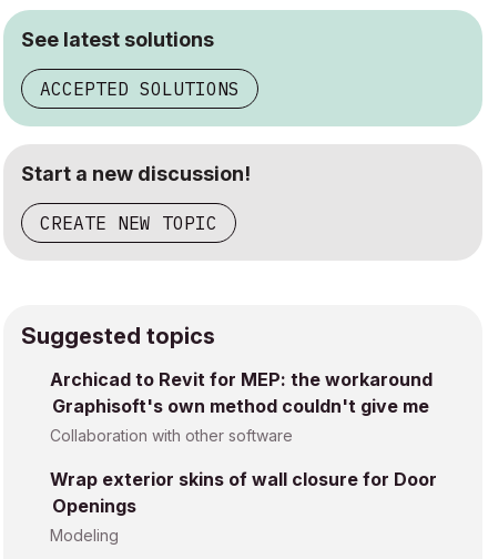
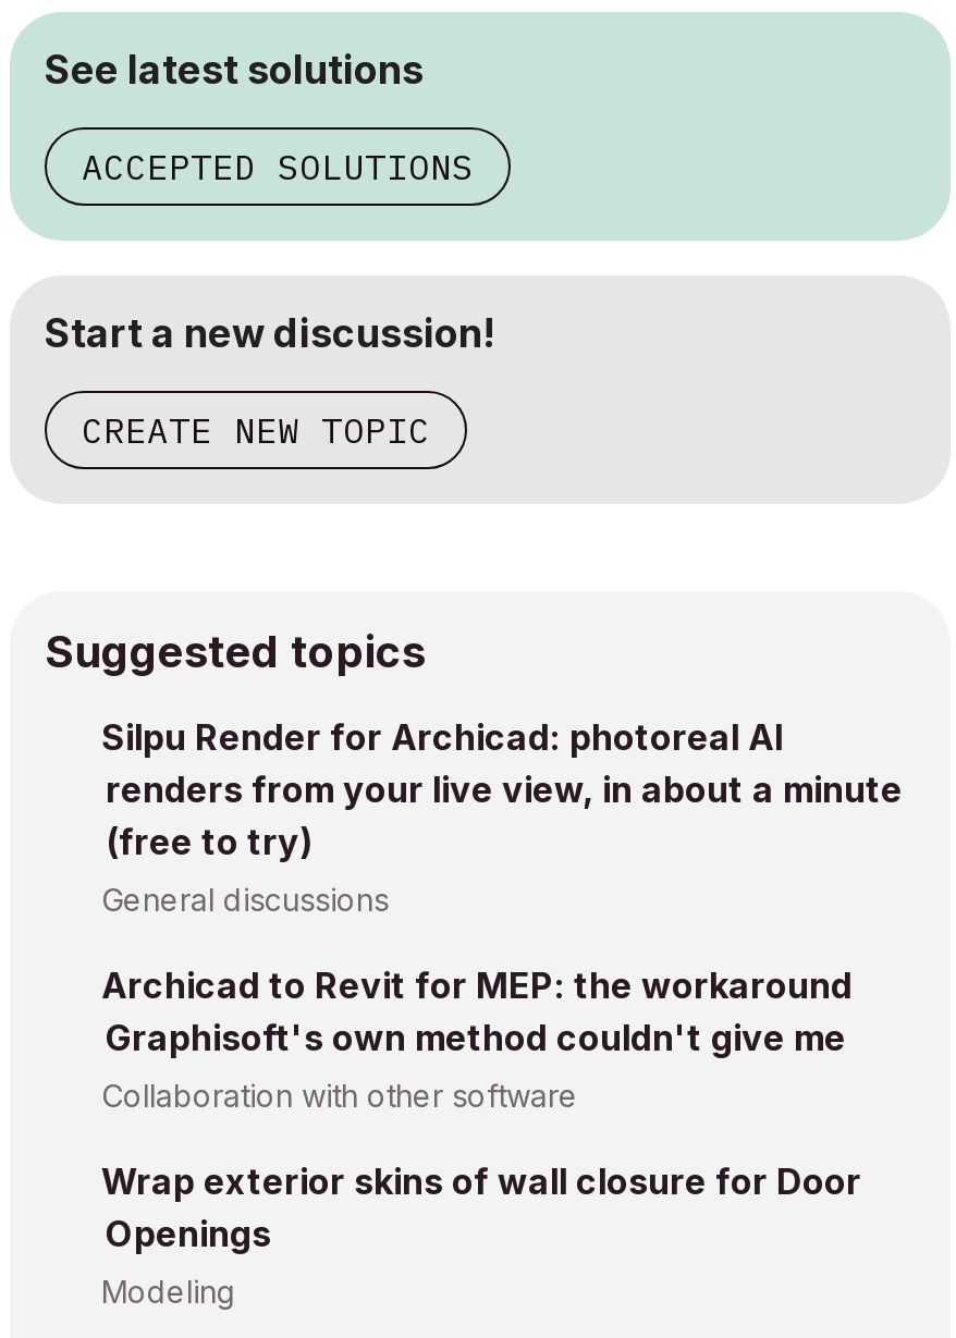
none -> [101,715,903,918] Silpu Render for Archicad: photoreal AI | renders from your live view, in about a minute | (free to try) | General discussions

